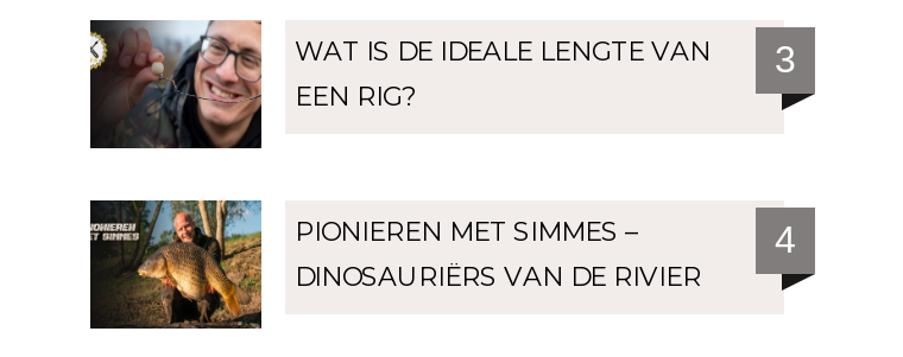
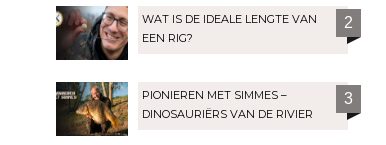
[295,34,796,79] WAT IS DE IDEALE LENGTE VAN 3 -> [142,12,353,31] WAT IS DE IDEALE LENGTE VAN 2
[775,219,796,260] 4 -> [344,90,353,107] 3

